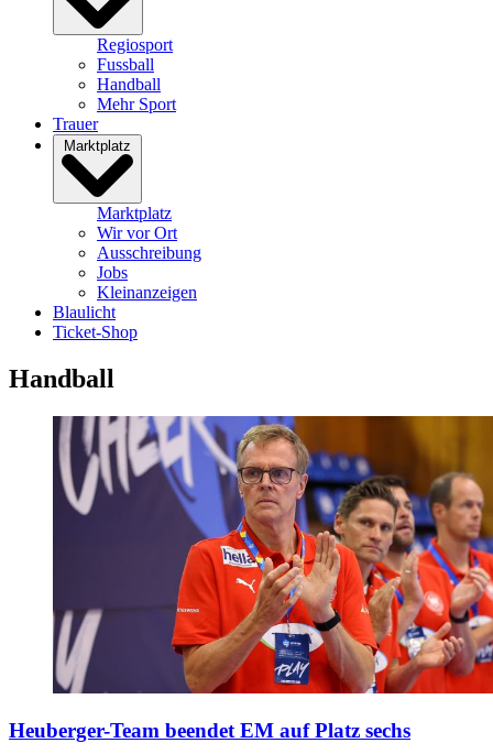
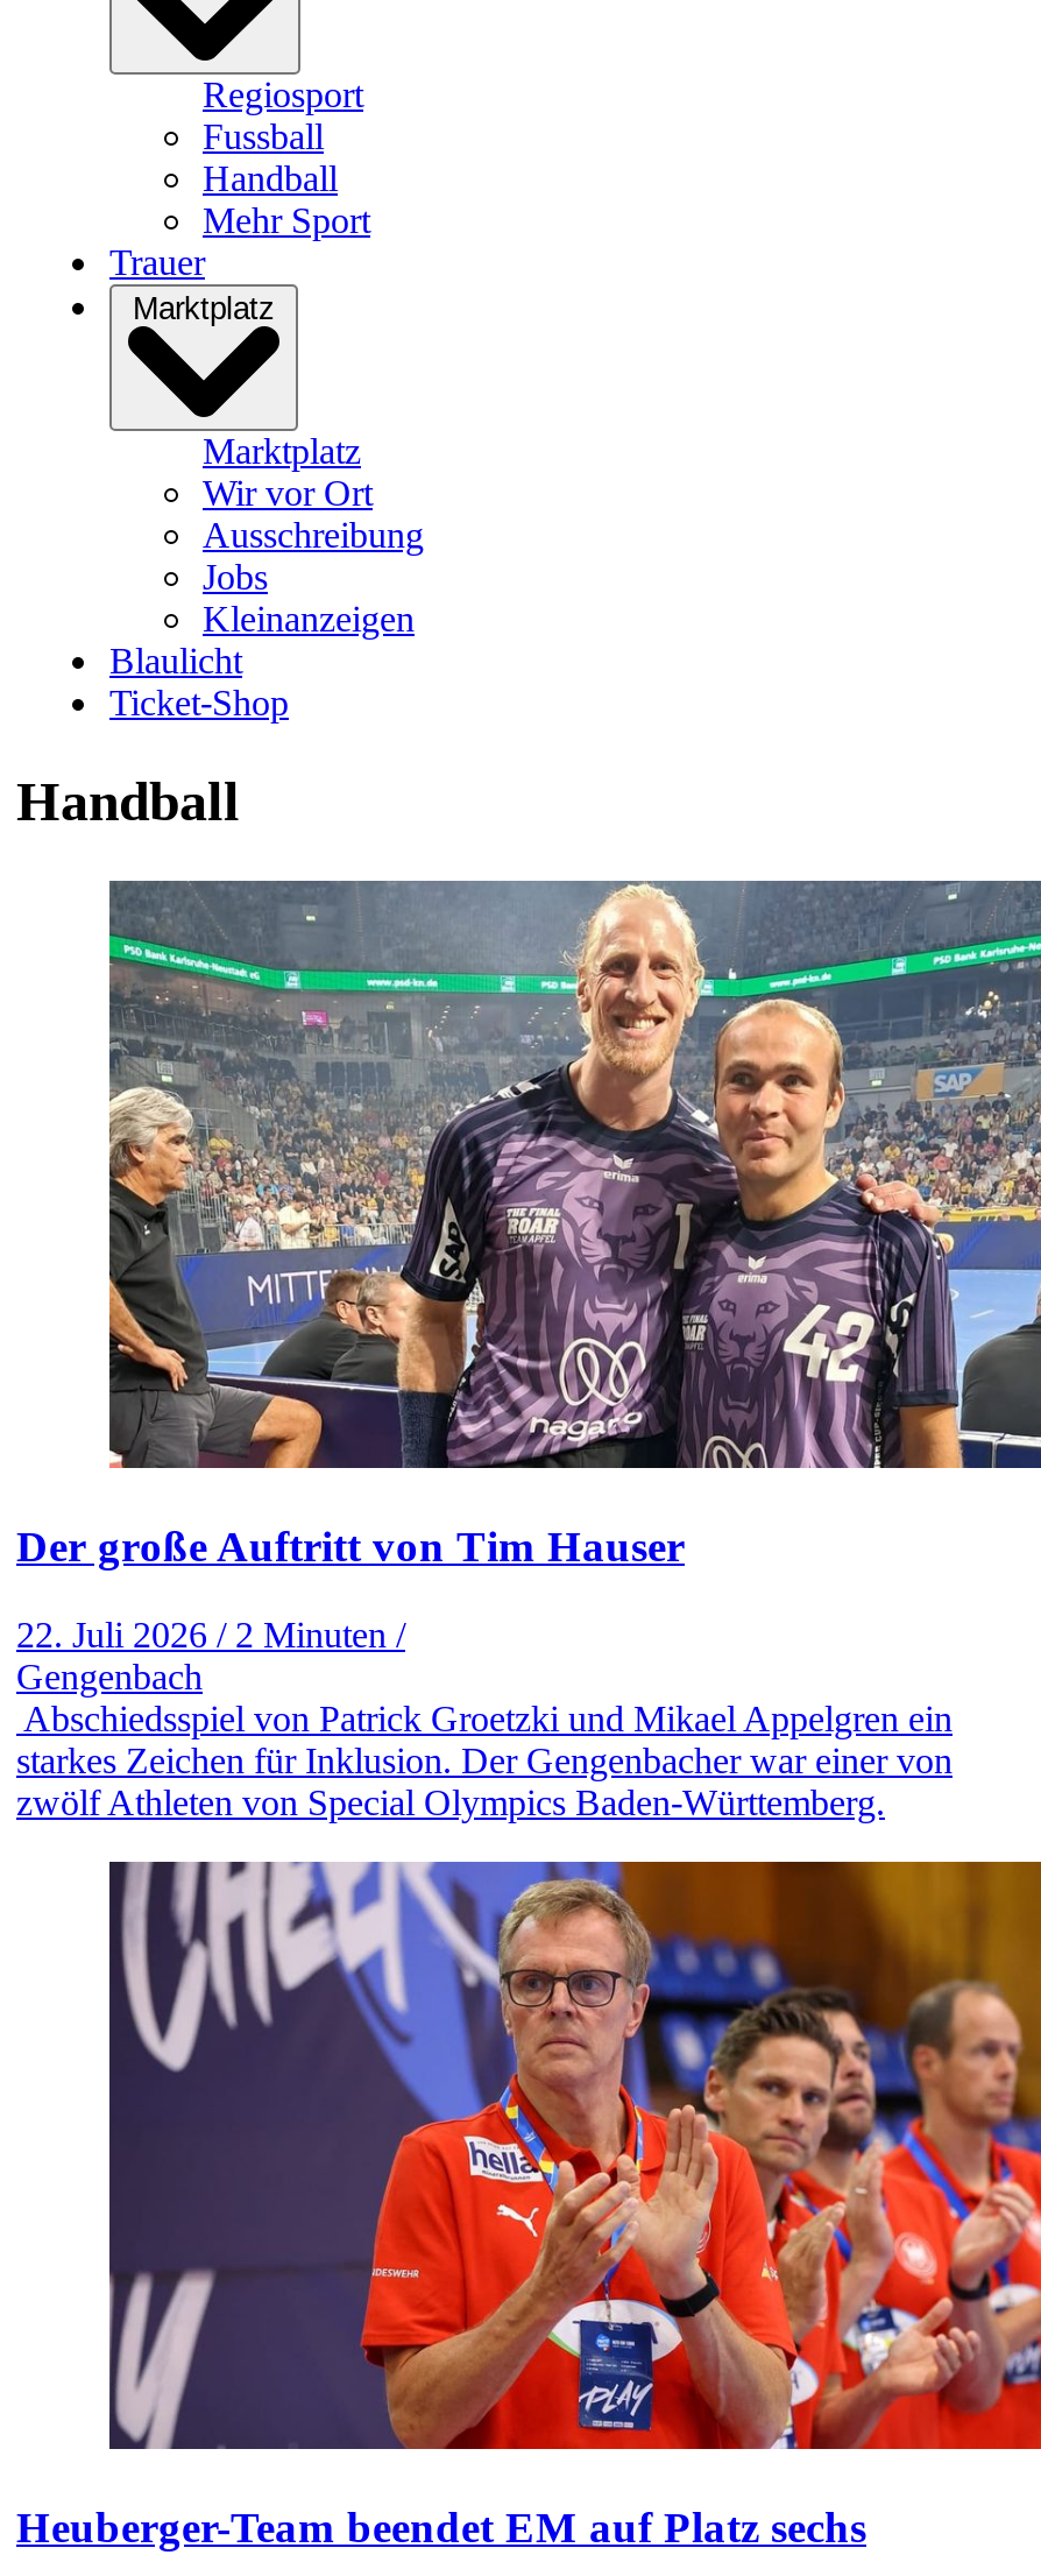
none -> [16,878,1034,1823] [image] | Der große Auftritt von Tim Hauser | 22. Juli 2026 / 2 Minuten / | Gengenbach | Abschiedsspiel von Patrick Groetzki und Mikael Appelgren ein | starkes Zeichen für Inklusion. Der Gengenbacher war einer von | zwölf Athleten von Special Olympics Baden-Württemberg.

